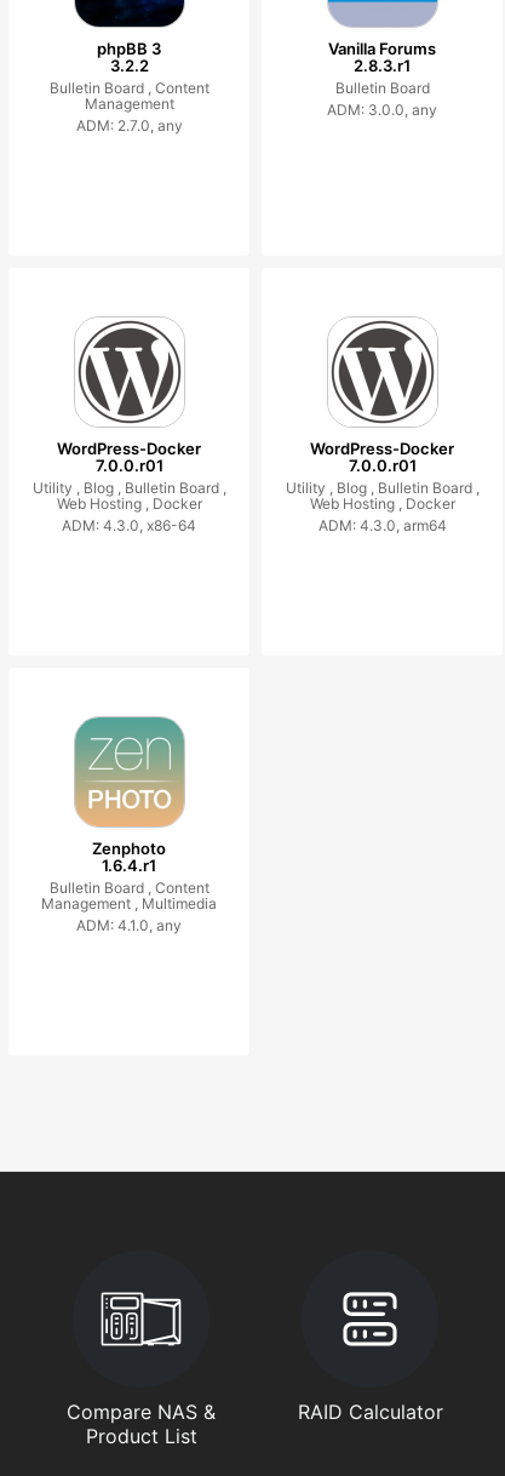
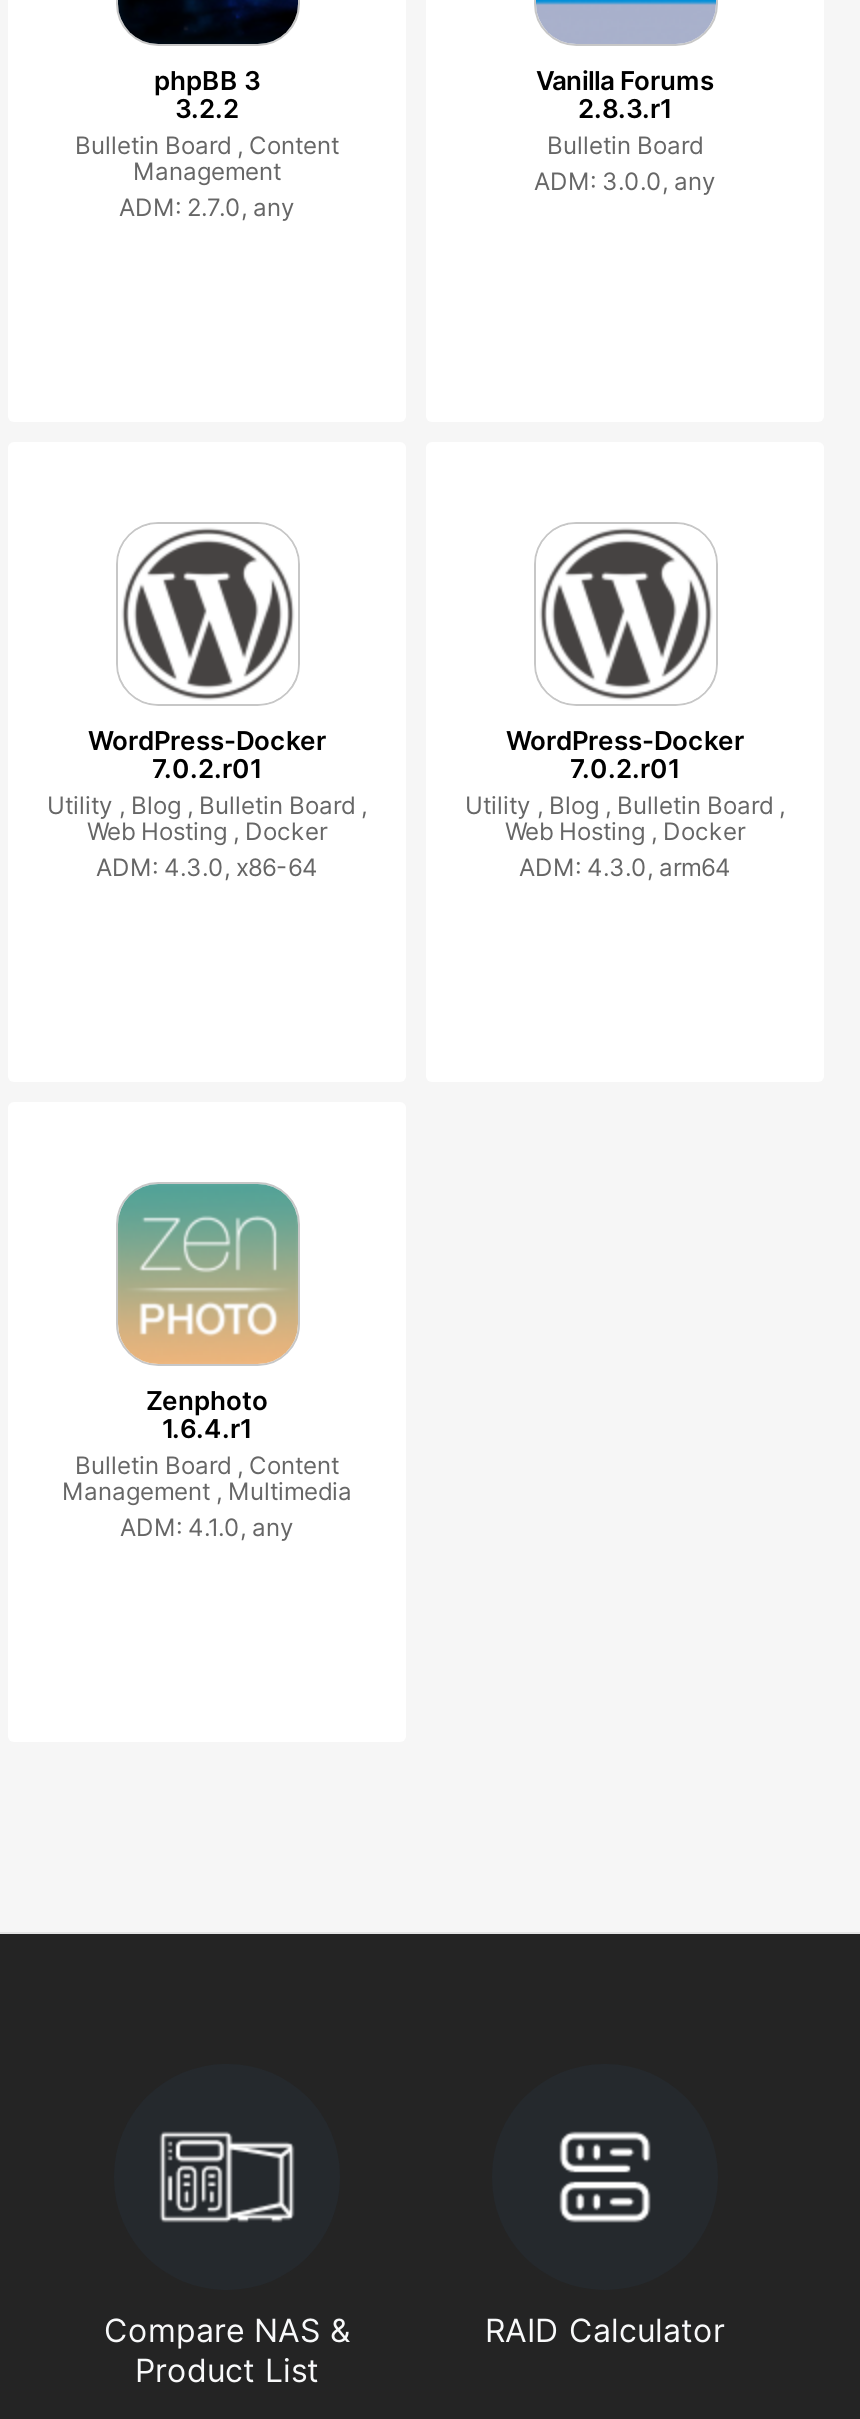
[95,455,163,475] 7.0.0.r01 -> [152,751,262,783] 7.0.2.r01
[348,455,416,475] 7.0.0.r01 -> [570,751,680,783] 7.0.2.r01

